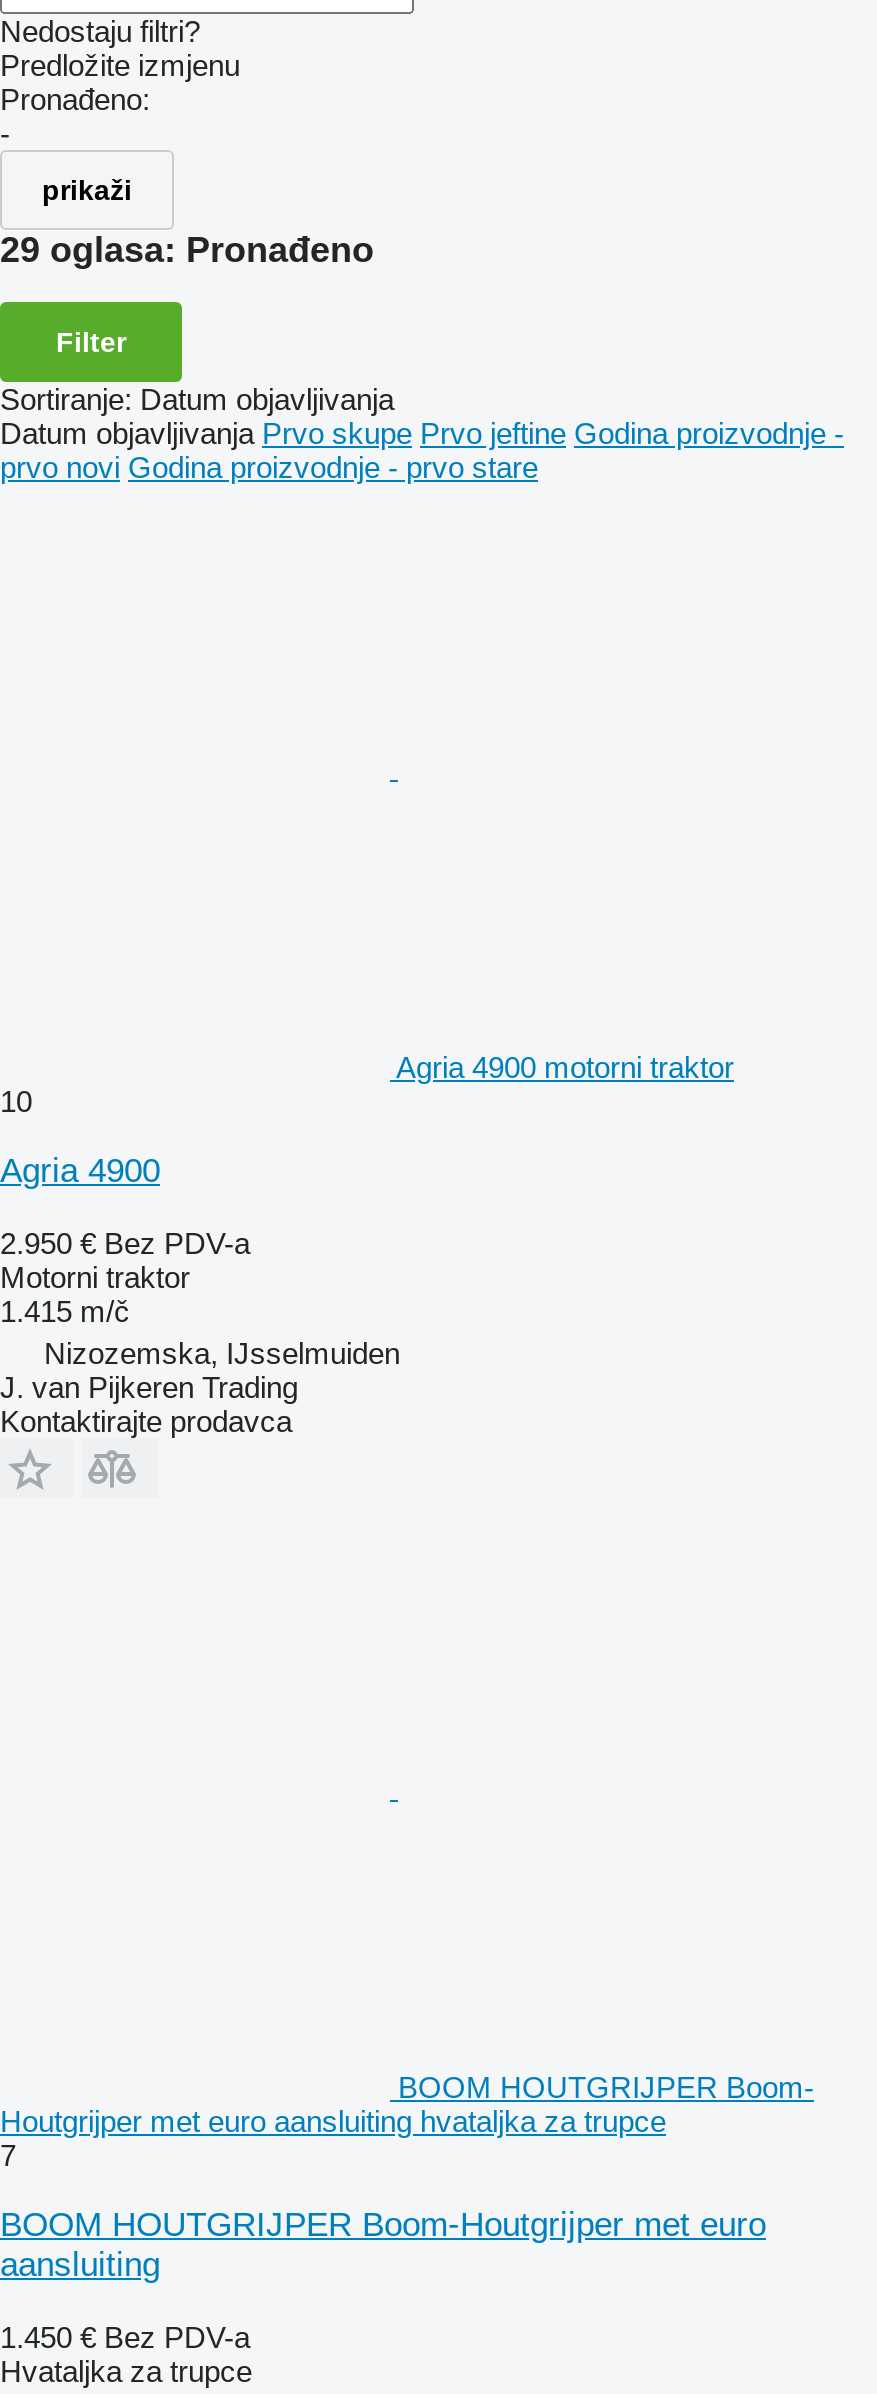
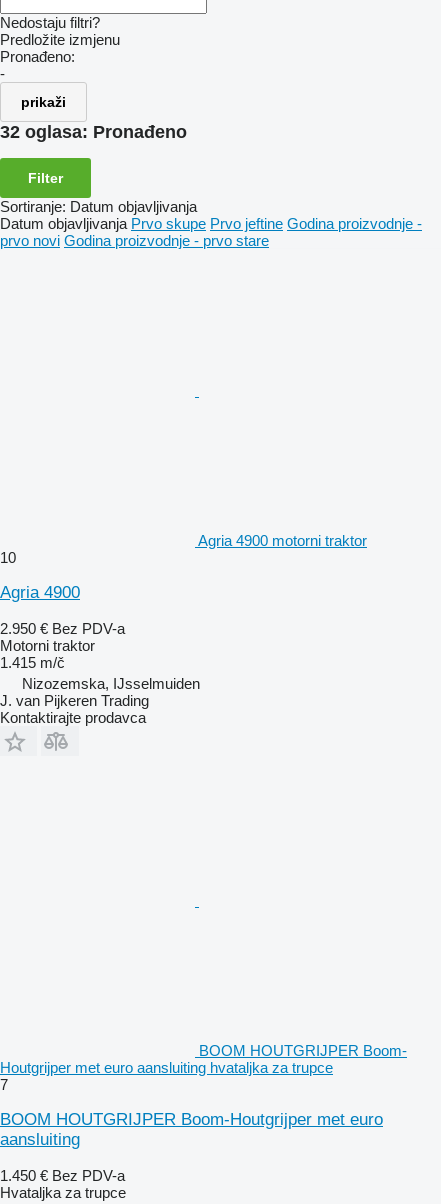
[0,230,374,270] 29 oglasa: Pronađeno -> [0,122,187,142] 32 oglasa: Pronađeno

